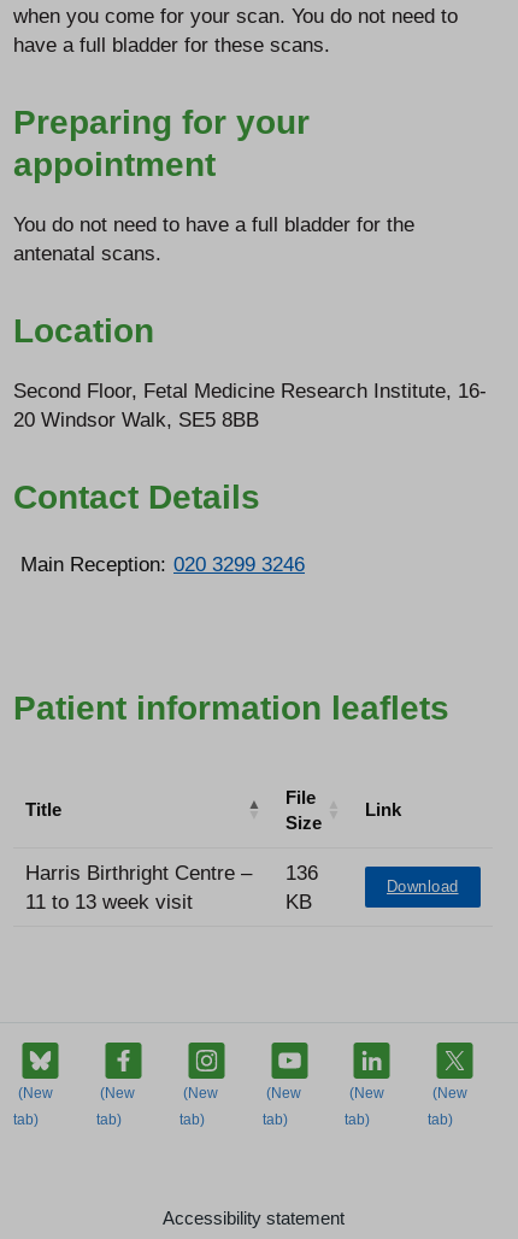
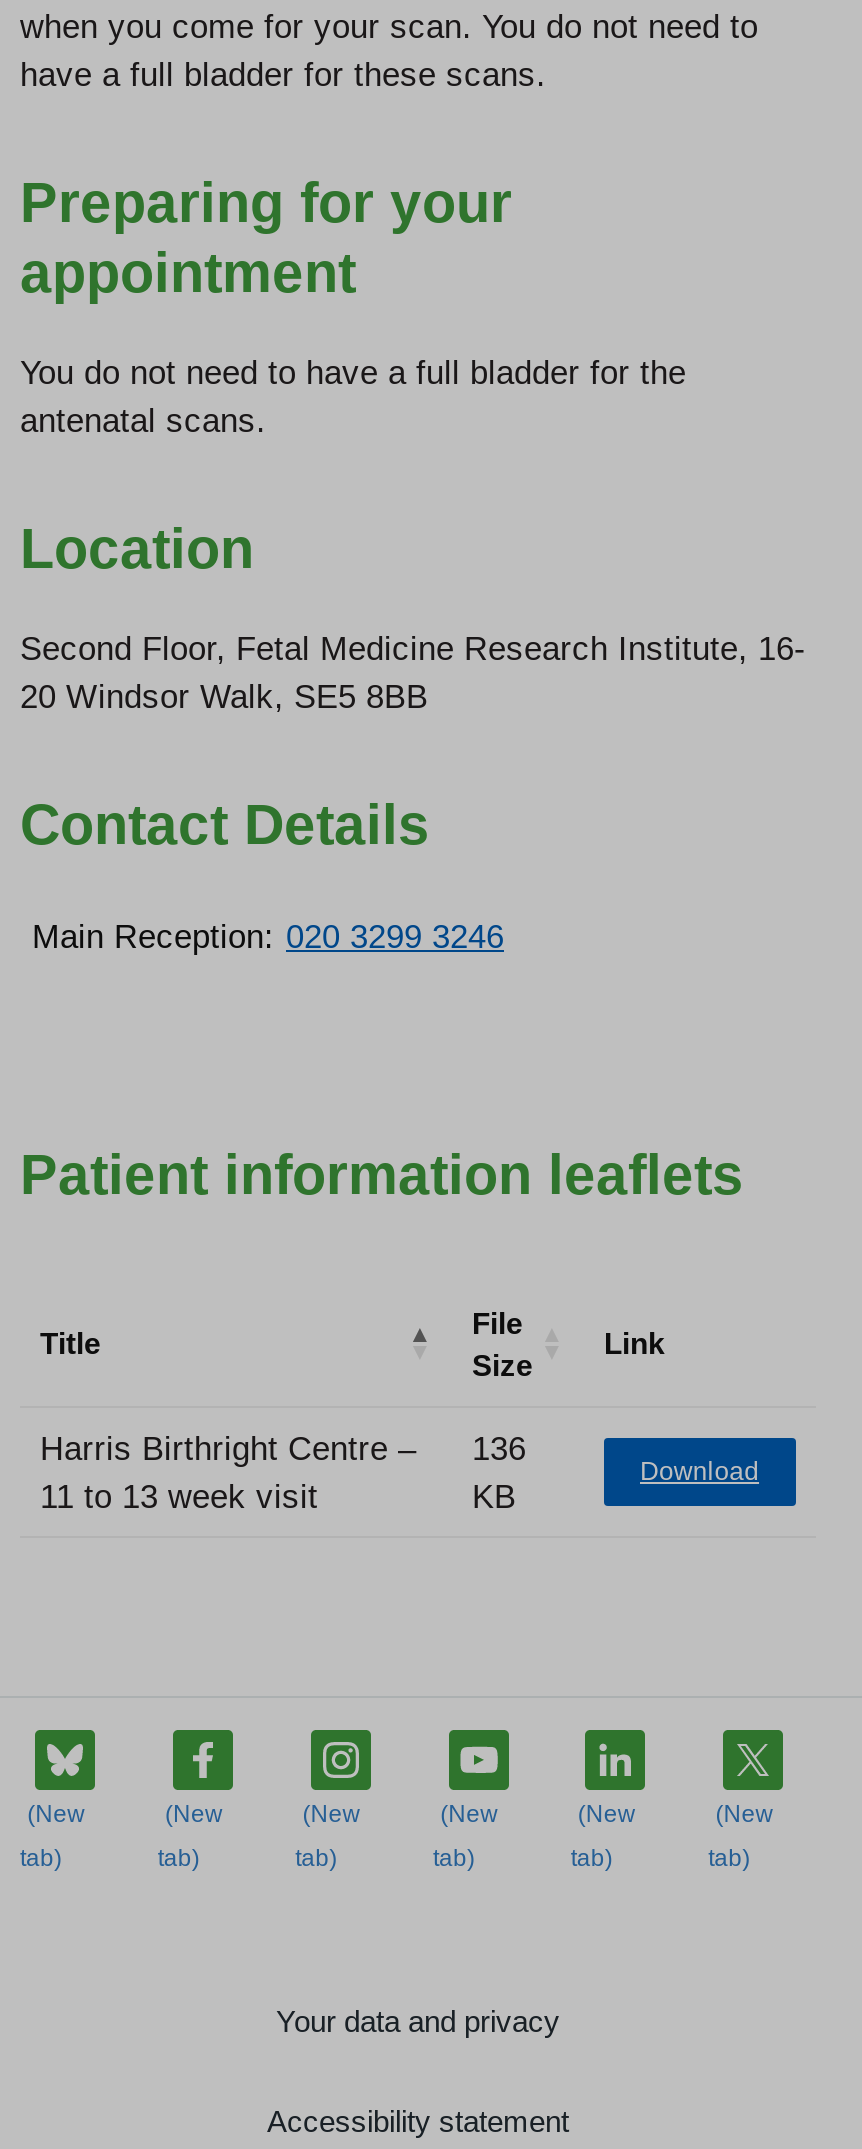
none -> [276,2004,560,2038] Your data and privacy

